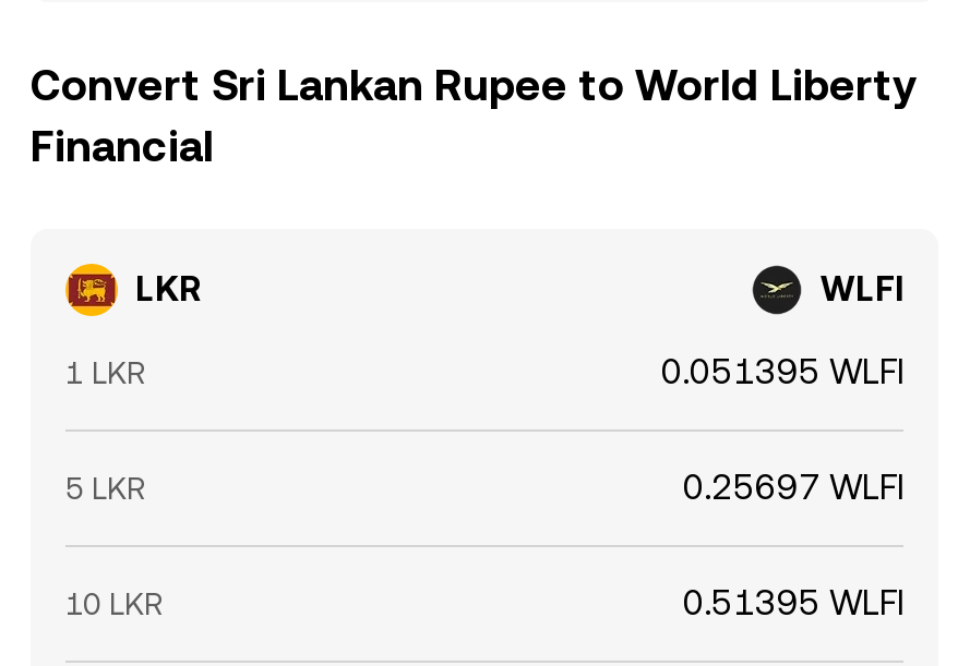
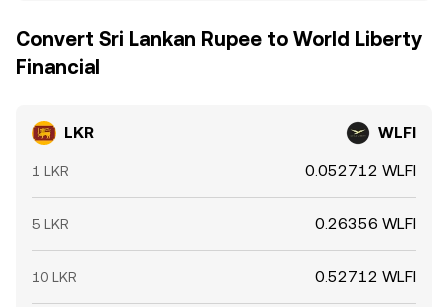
[661,351,903,392] 0.051395 WLFI -> [305,161,416,180] 0.052712 WLFI
[683,467,903,508] 0.25697 WLFI -> [315,214,416,233] 0.26356 WLFI
[683,582,903,623] 0.51395 WLFI -> [315,267,416,286] 0.52712 WLFI

